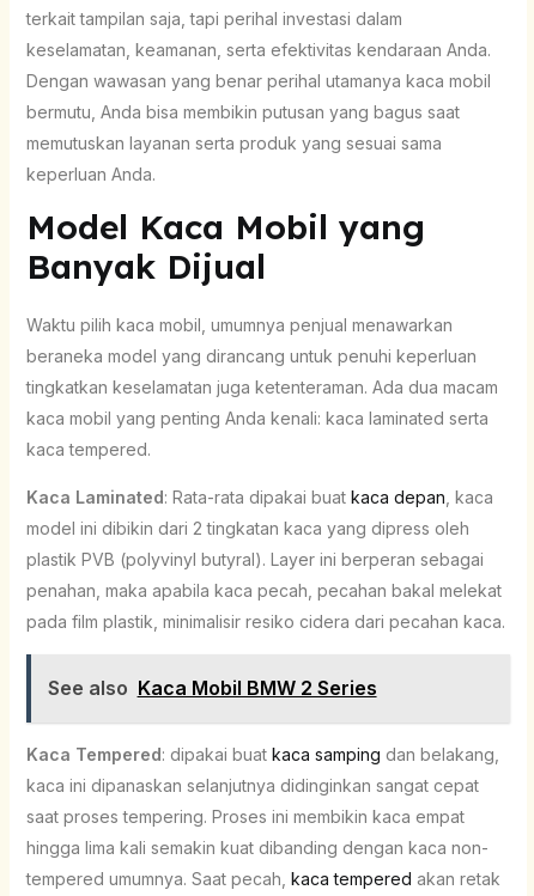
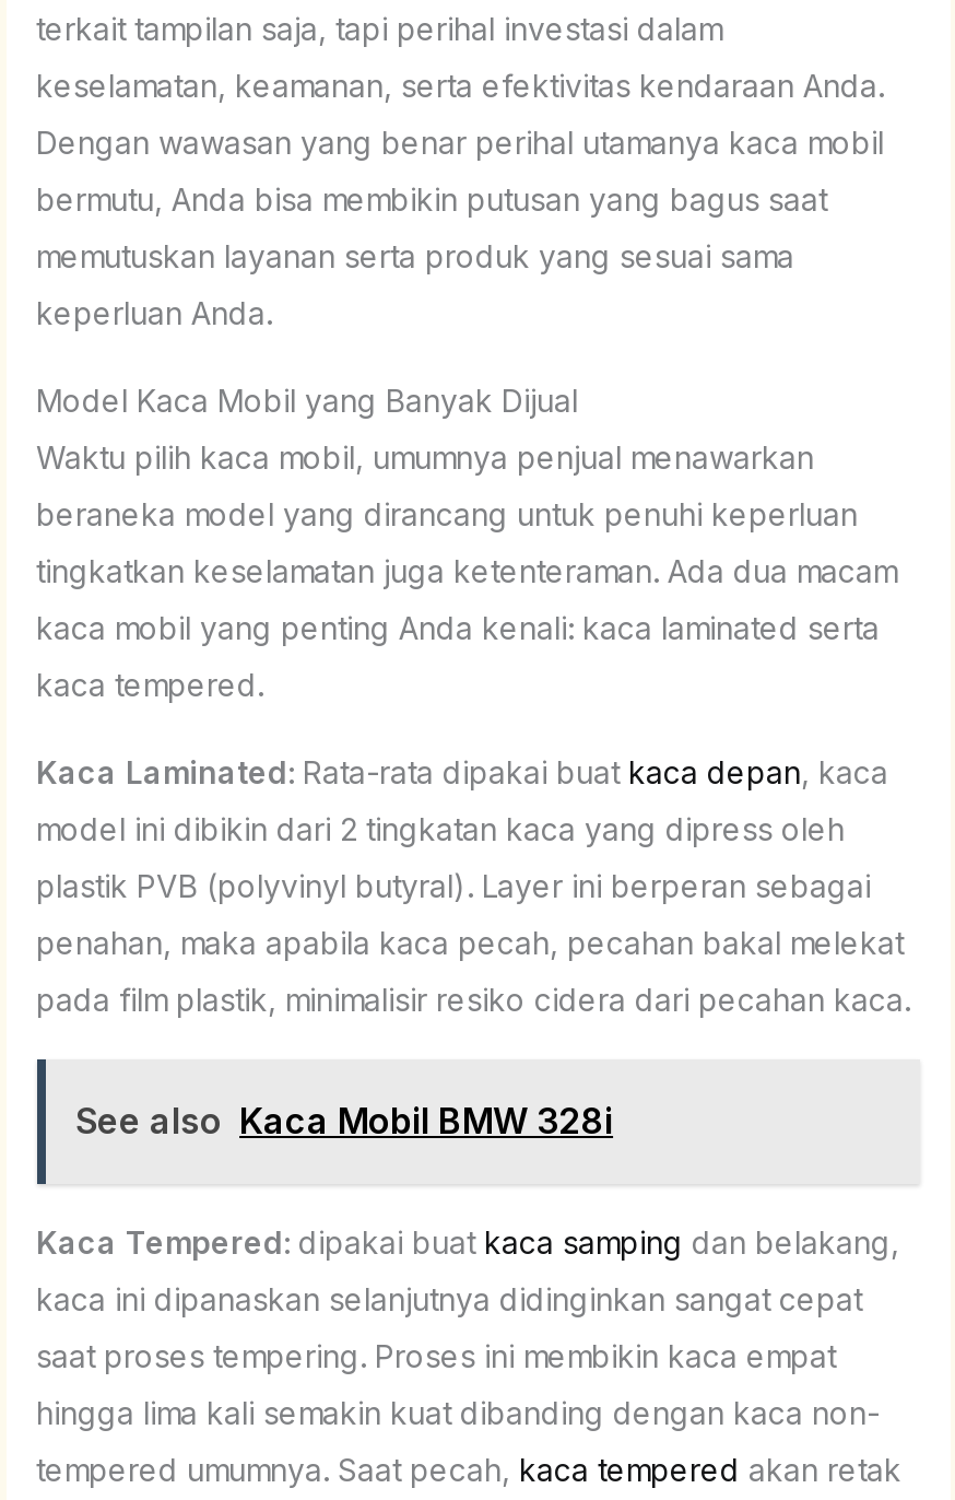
[47,675,377,699] See also Kaca Mobil BMW 2 Series -> [75,1100,613,1144] See also Kaca Mobil BMW 328i

